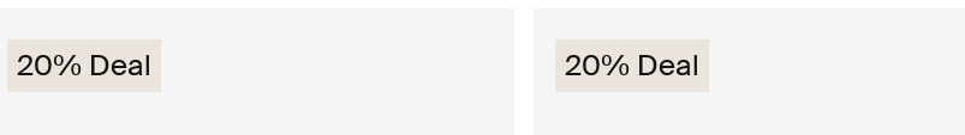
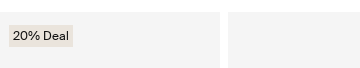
[565,46,699,84] 20% Deal -> none

